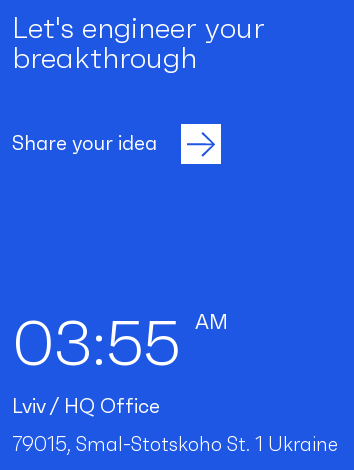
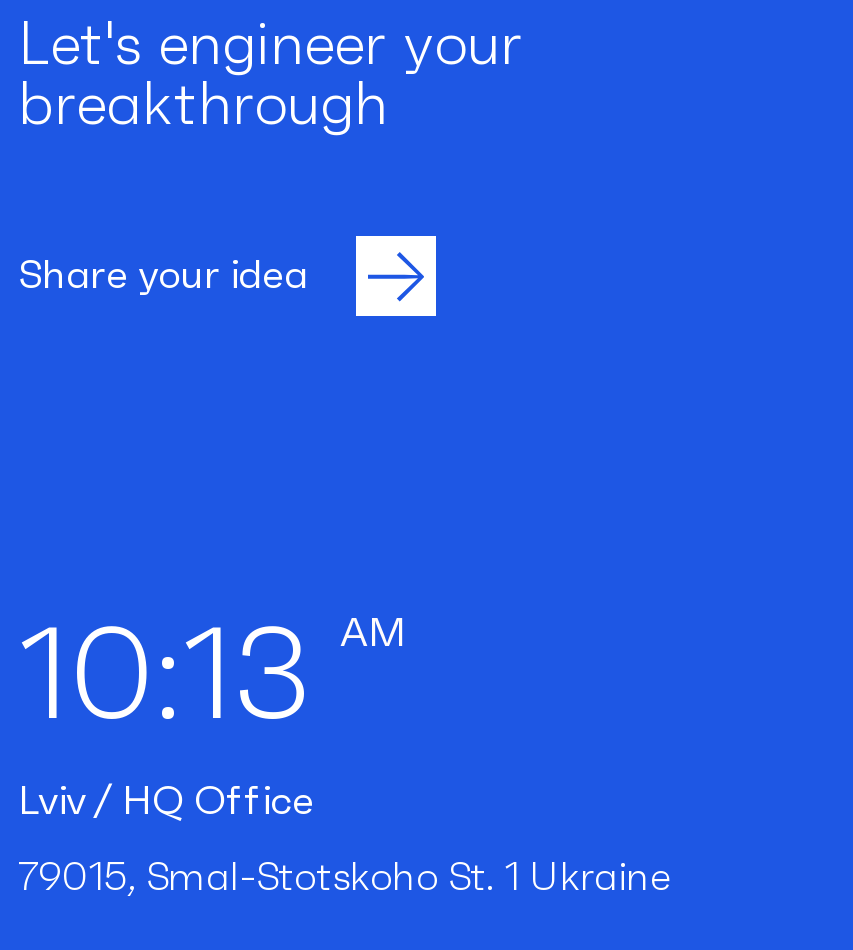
[12,313,228,378] 03:55 AM -> [18,614,406,744] 10:13 AM

